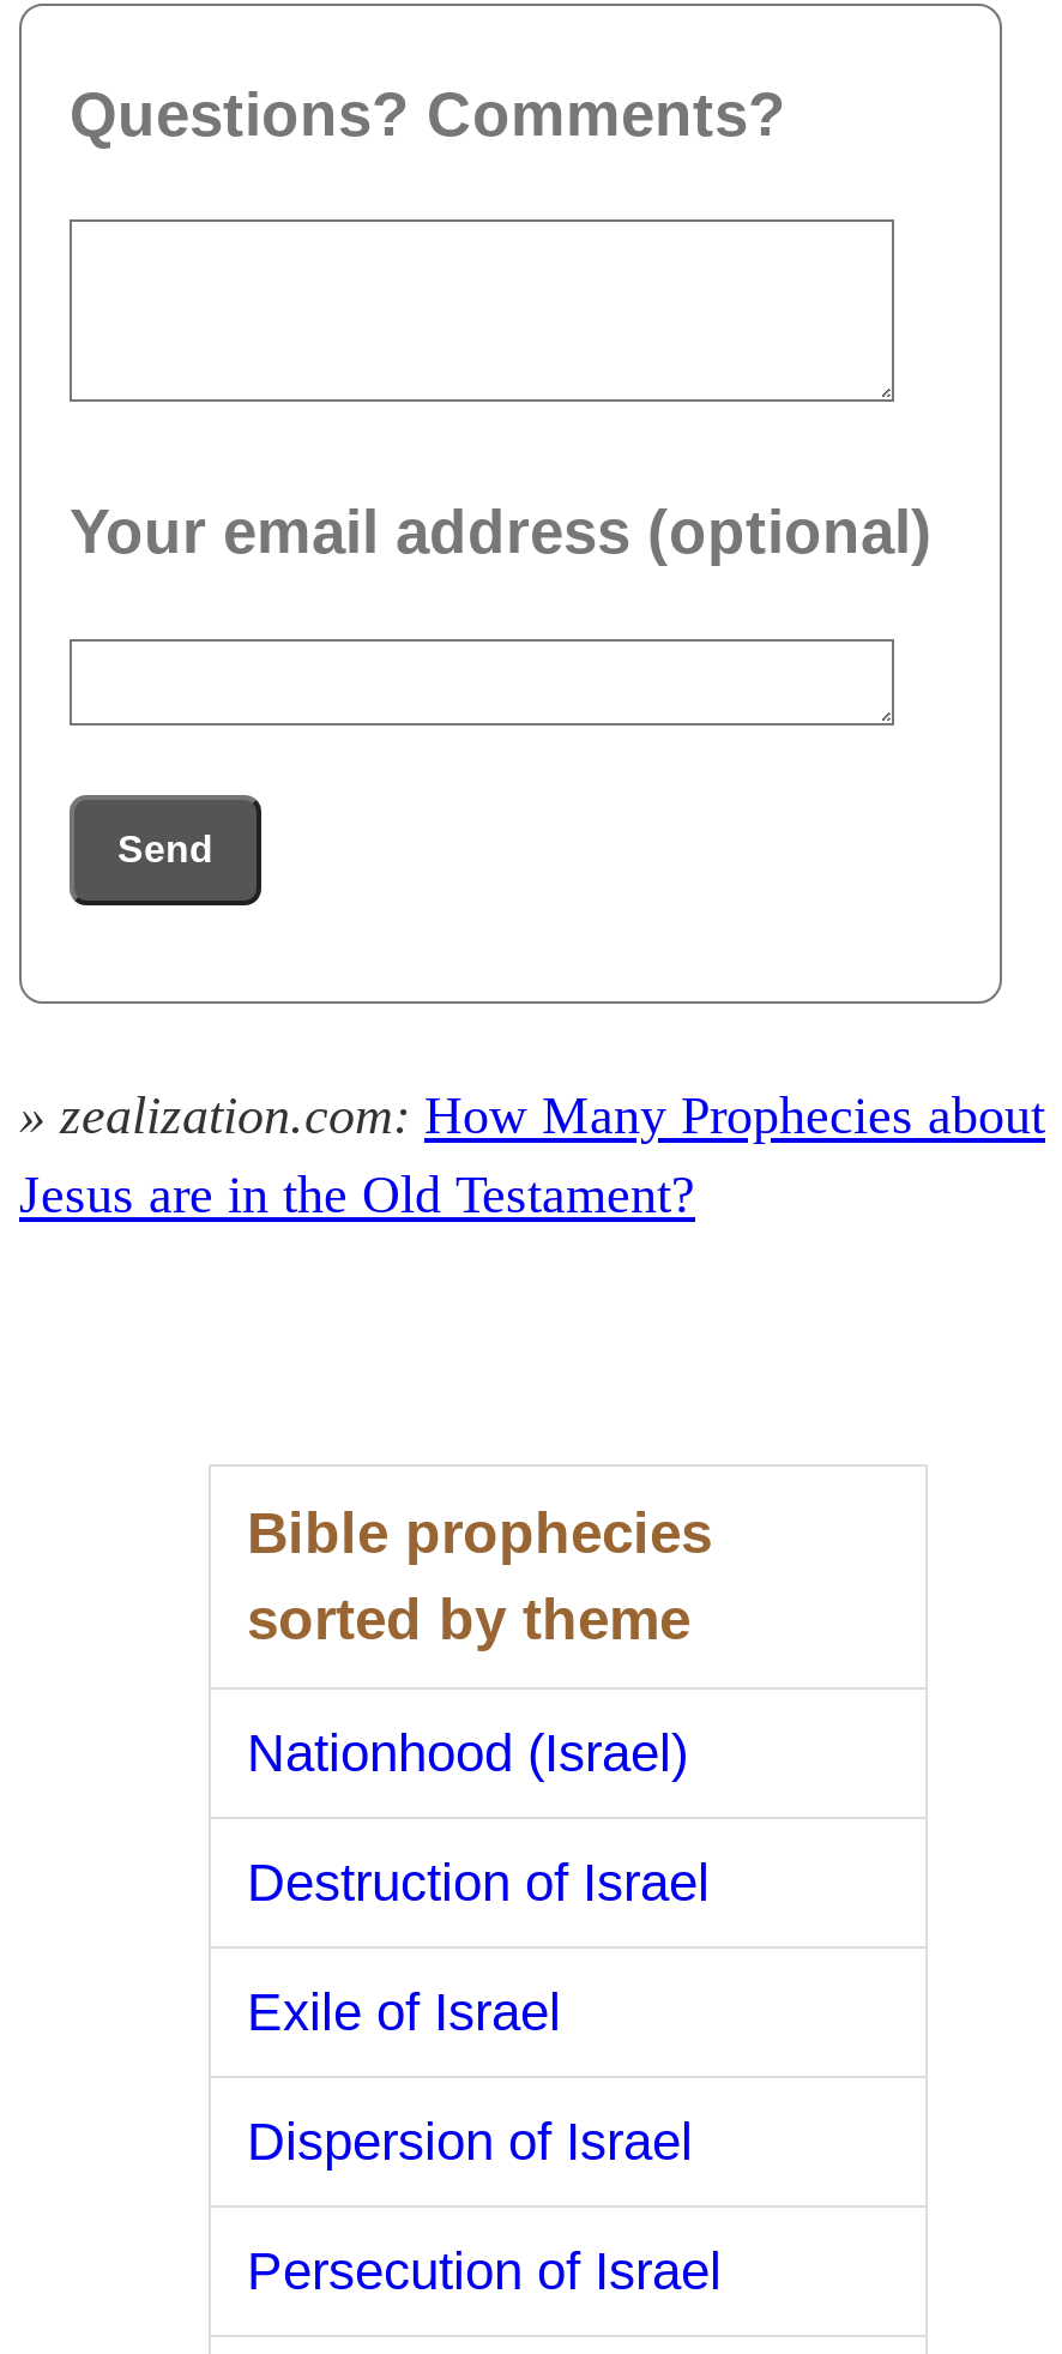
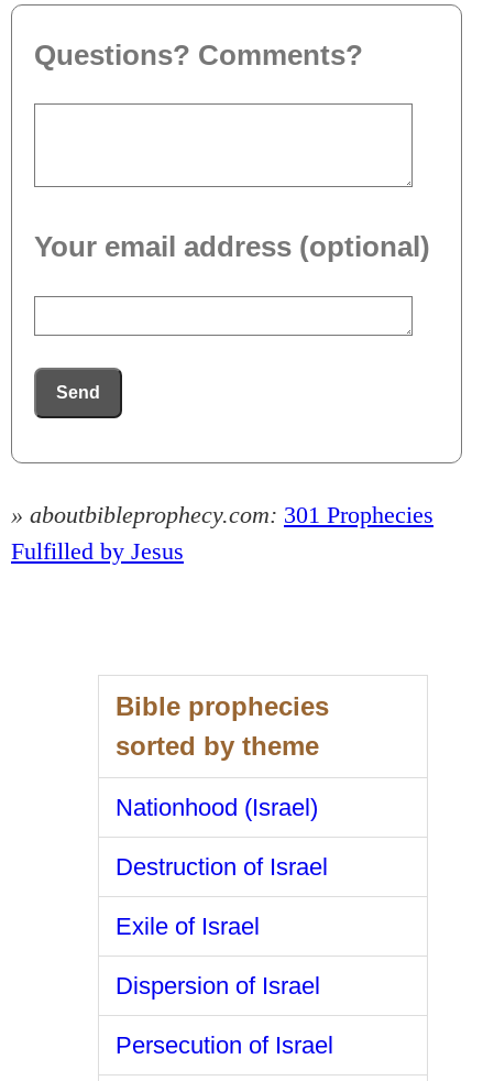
[19,1085,1045,1224] » zealization.com: How Many Prophecies about | Jesus are in the Old Testament? -> [11,501,433,565] » aboutbibleprophecy.com: 301 Prophecies | Fulfilled by Jesus

